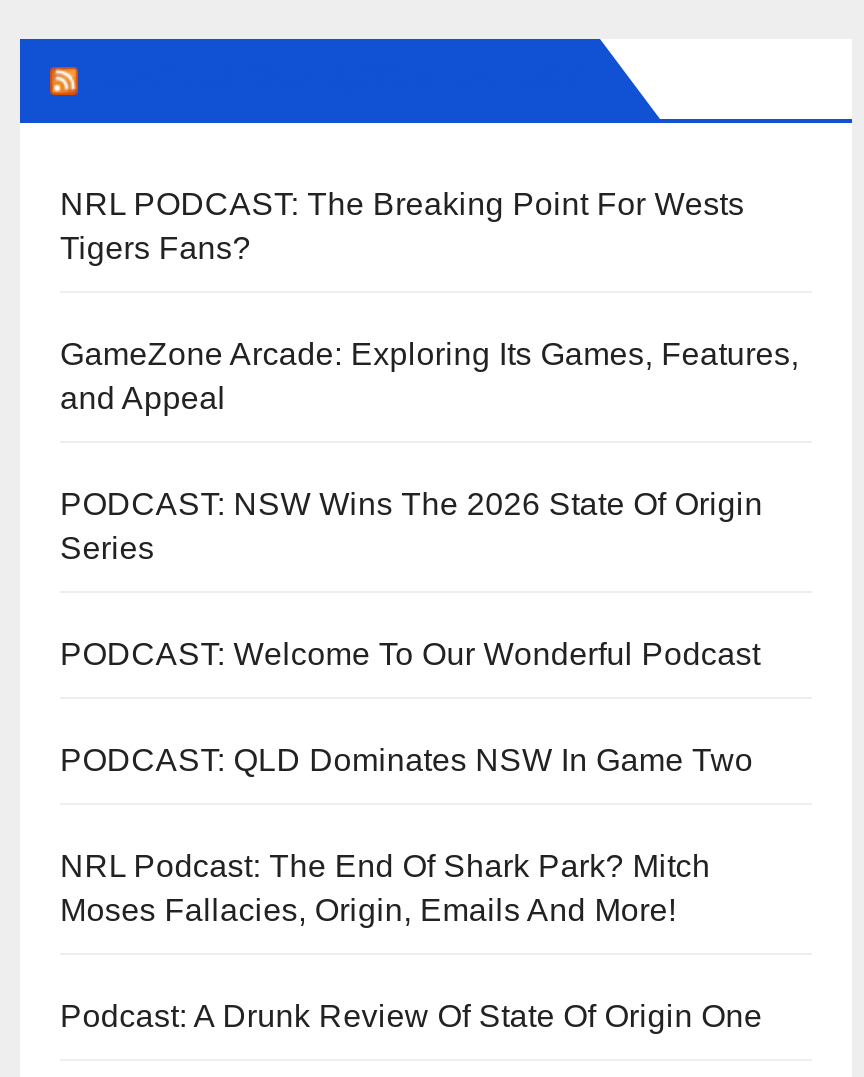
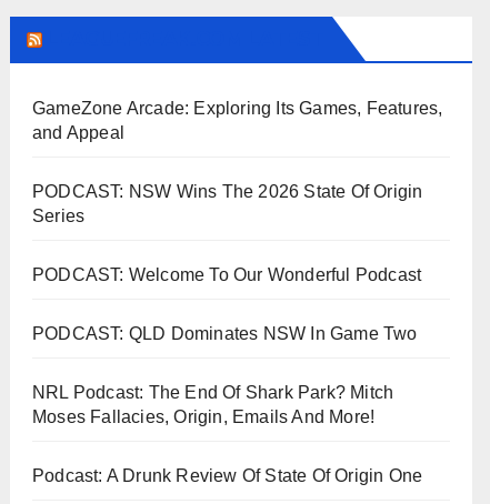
[60,187,744,265] NRL PODCAST: The Breaking Point For Wests | Tigers Fans? -> none

